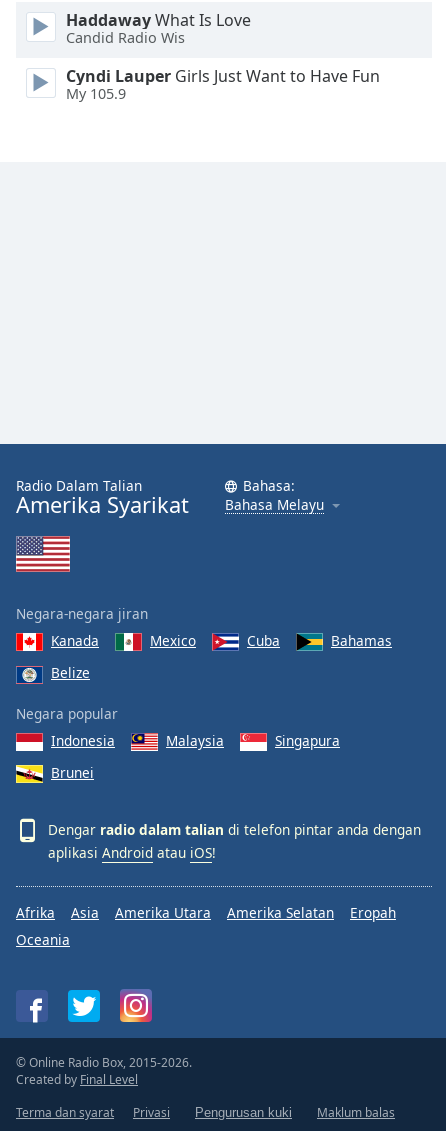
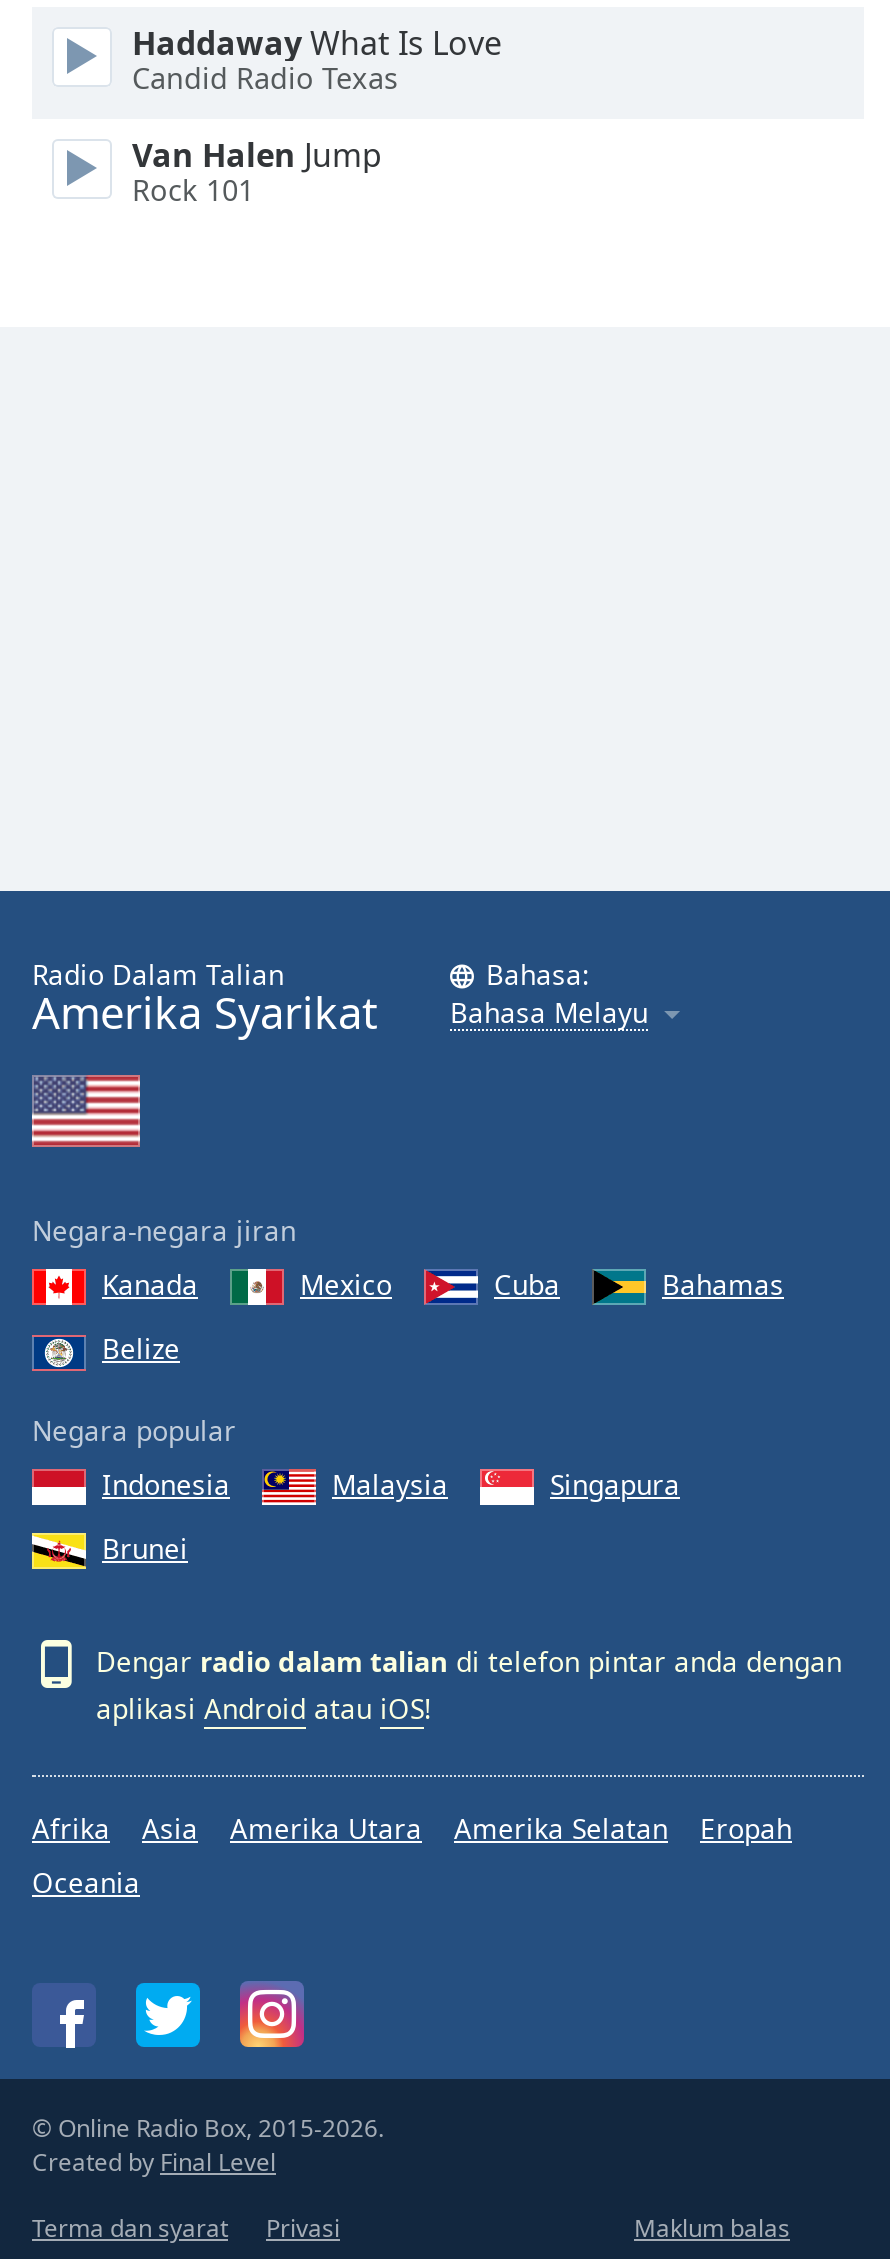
[66,28,185,47] Candid Radio Wis -> [132,60,398,98] Candid Radio Texas
[66,65,380,103] Cyndi Lauper Girls Just Want to Have Fun | My 105.9 -> [132,133,382,210] Van Halen Jump | Rock 101
[195,1105,292,1120] Pengurusan kuki -> none

